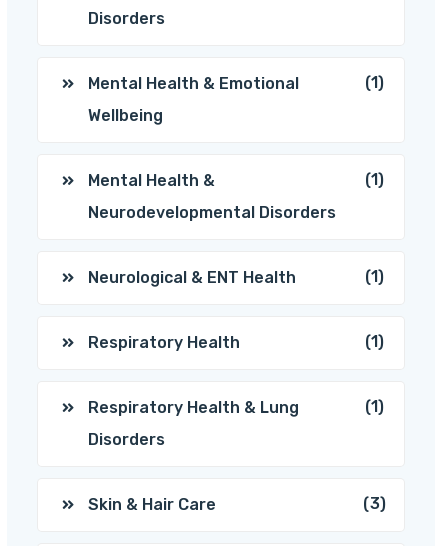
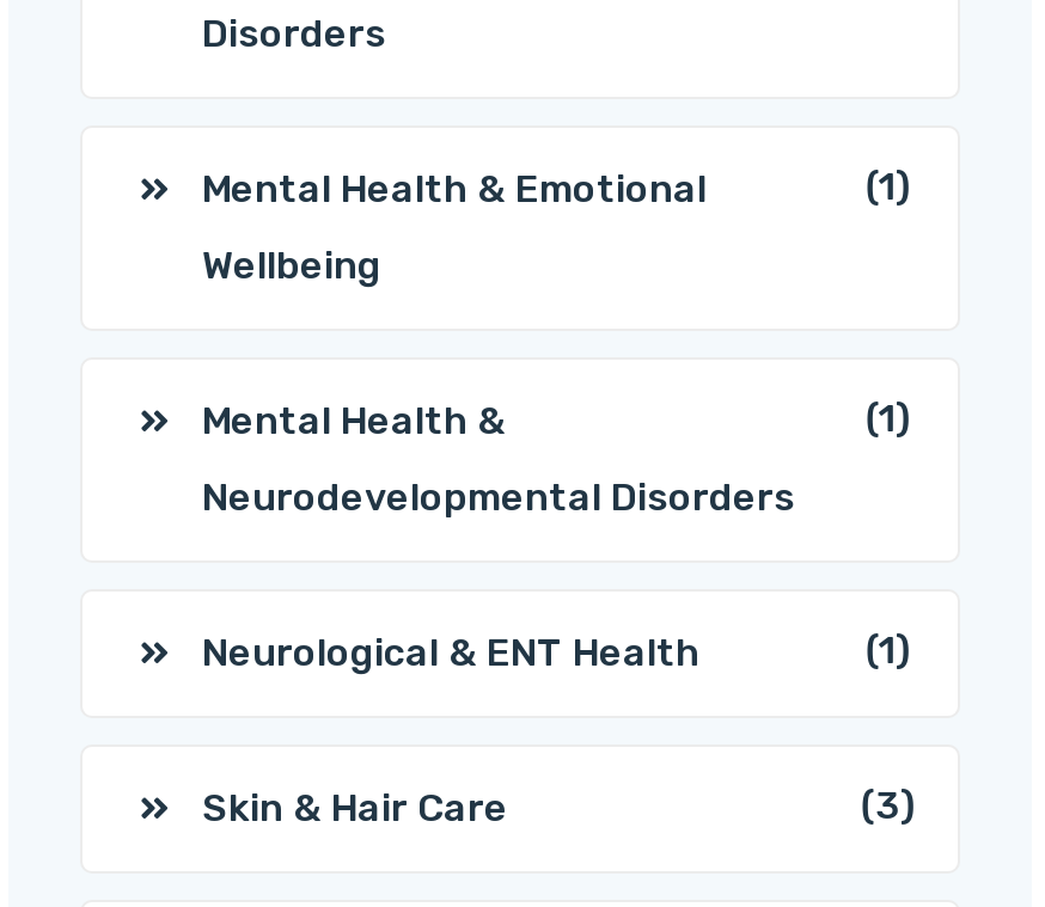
[88,332,385,449] Respiratory Health | (1) | Respiratory Health & Lung | Disorders -> none
[365,397,385,416] (1) -> none

